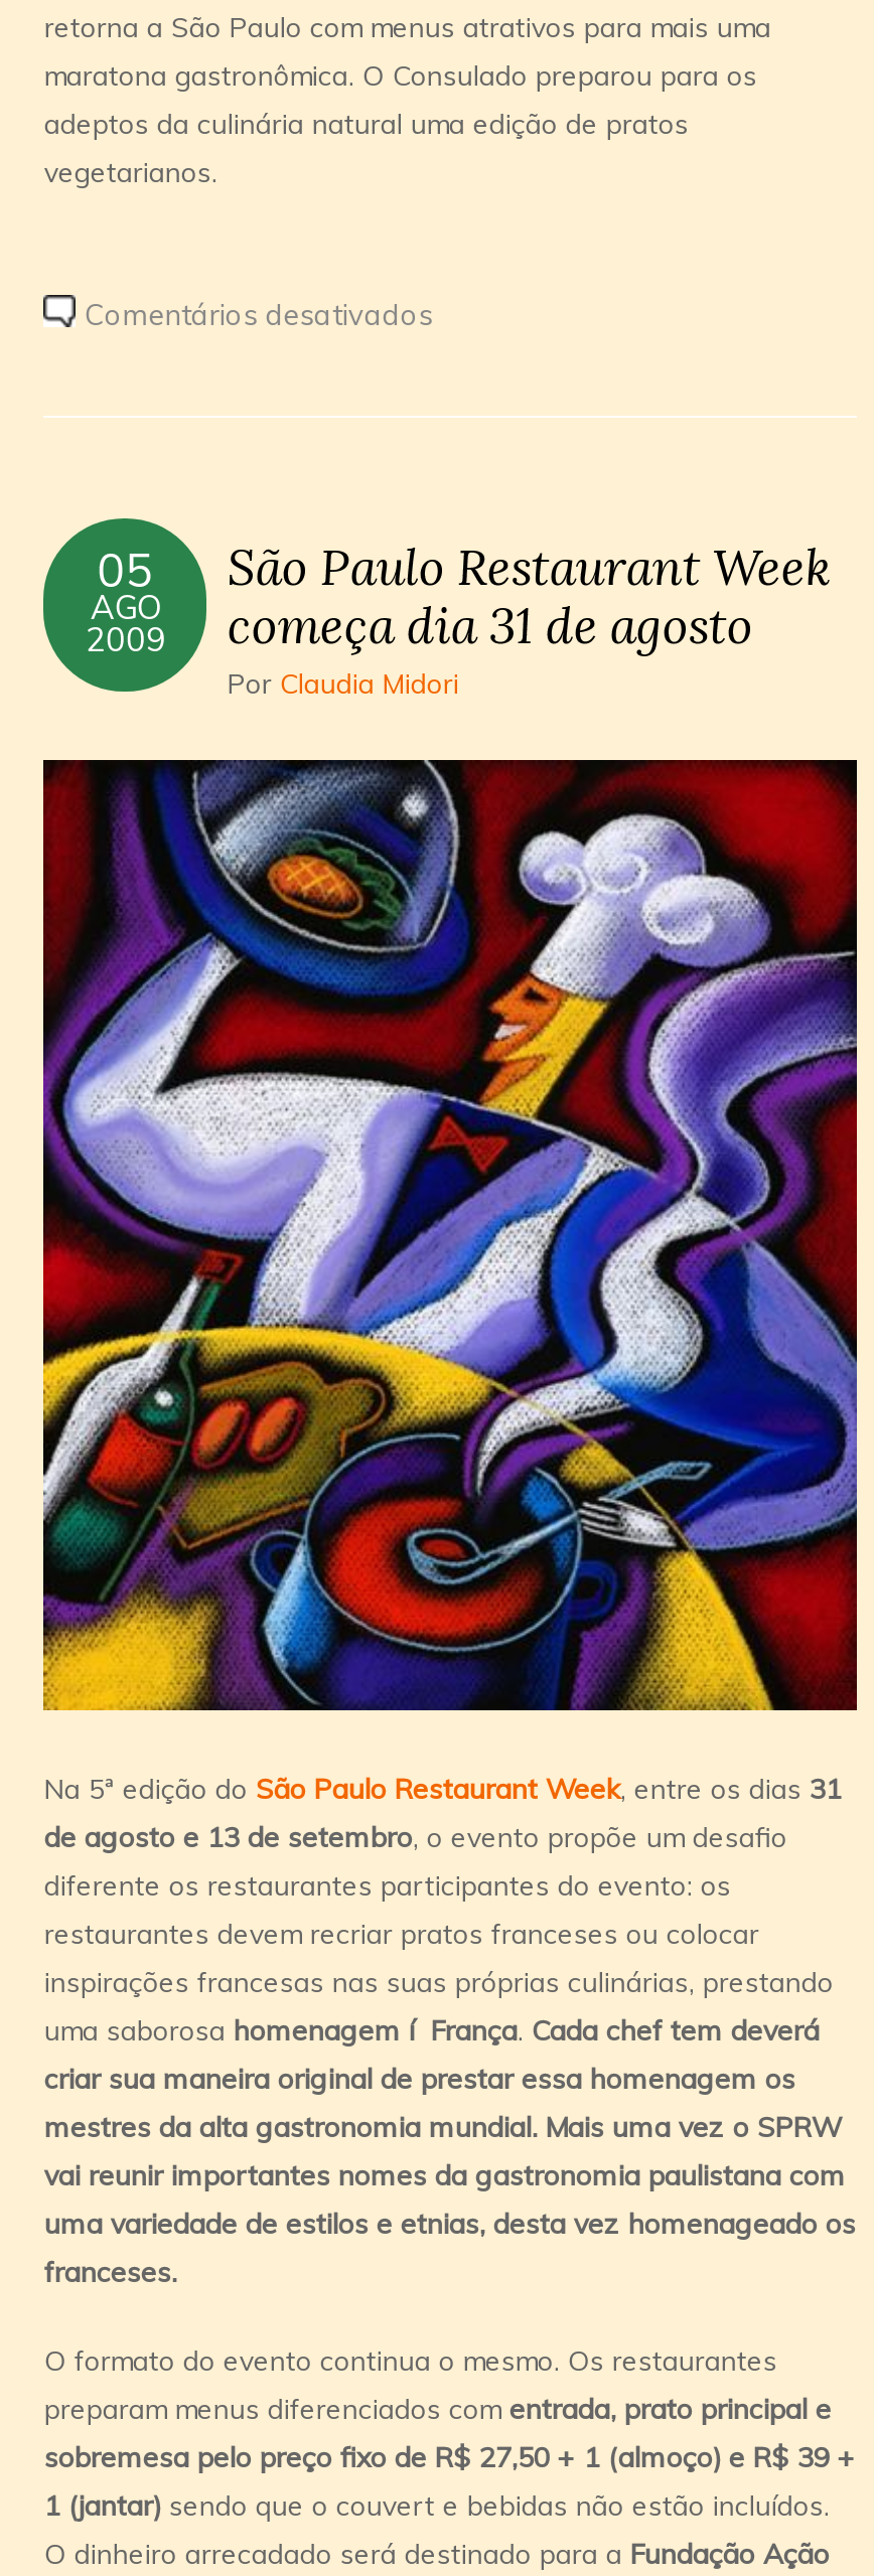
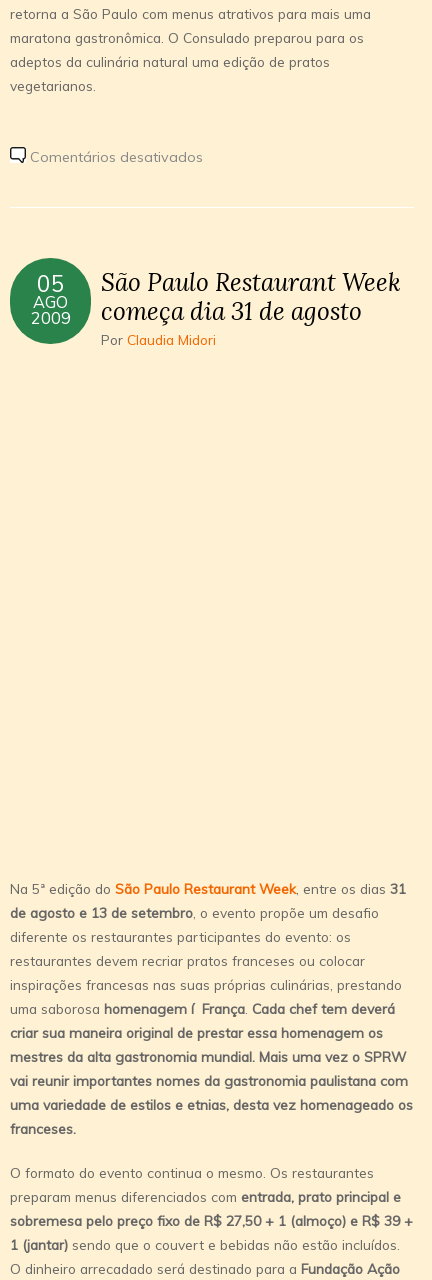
[41,758,859,1712] [image] -> none

